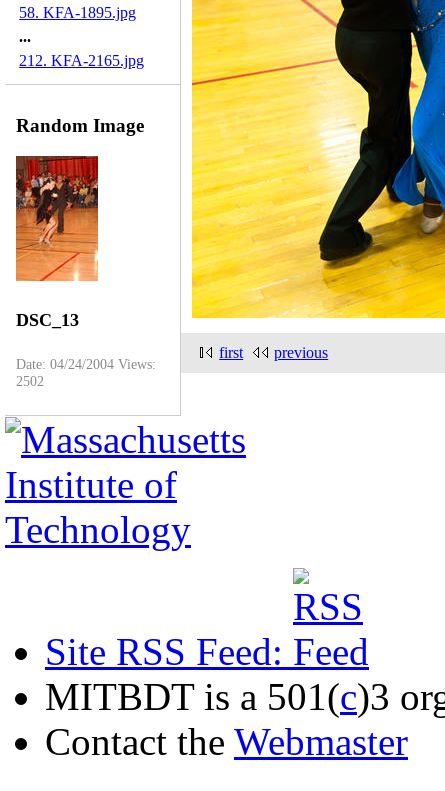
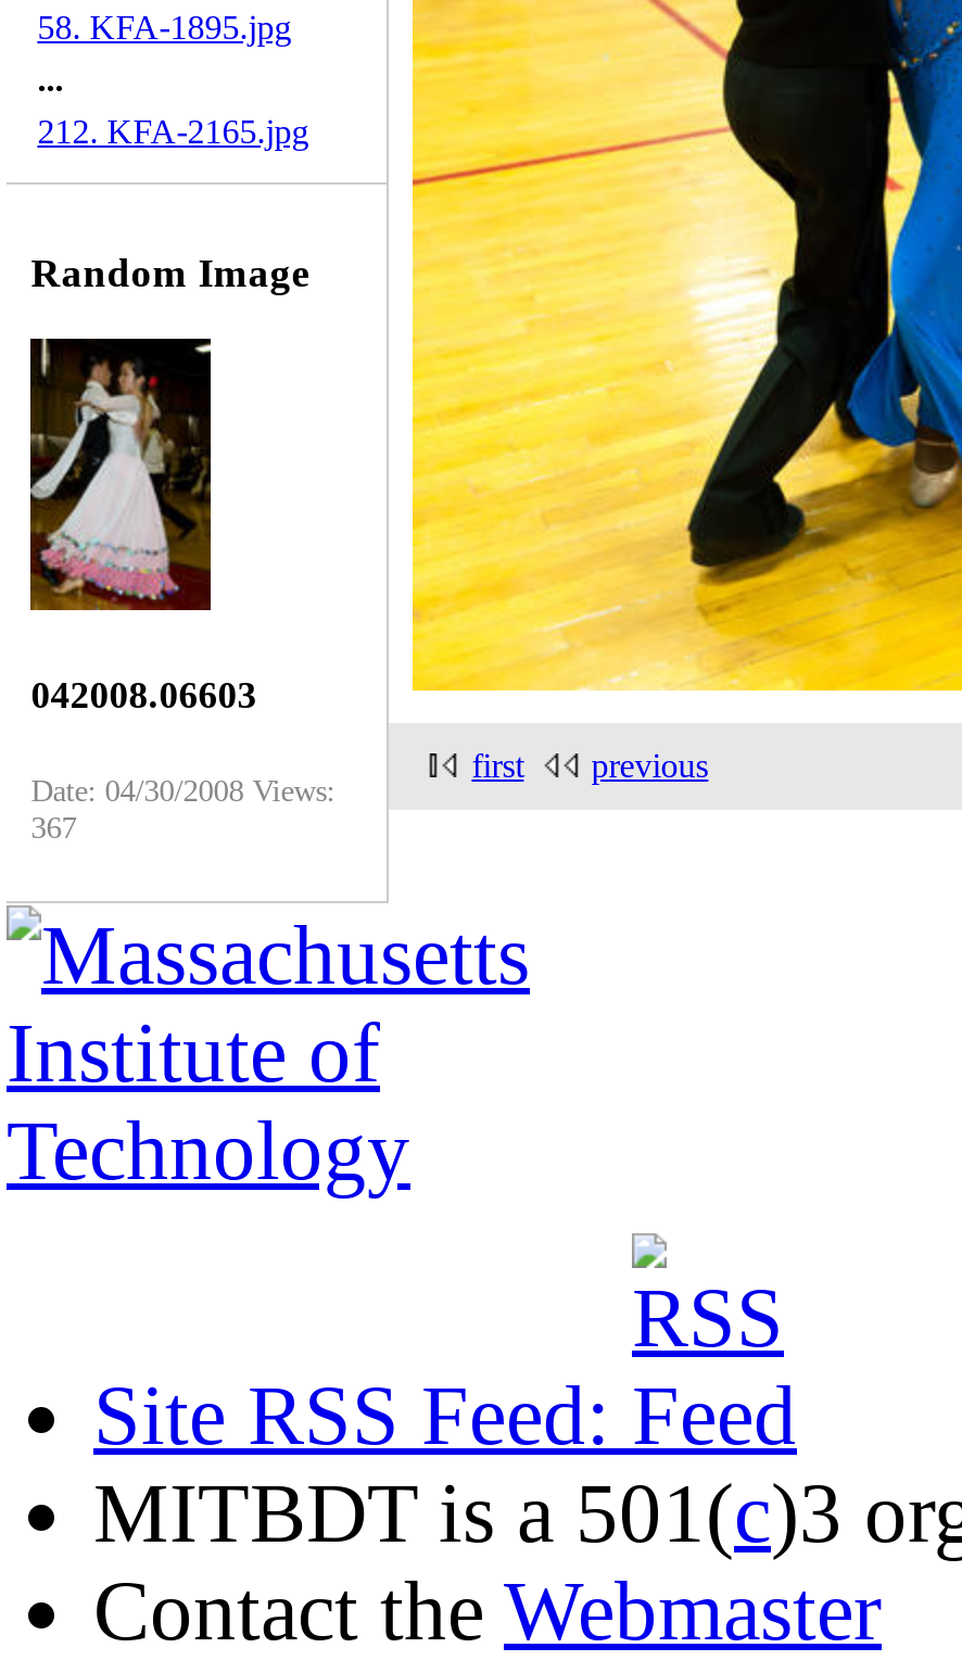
[15,155,99,330] [image] | DSC_13 -> [28,337,257,717] [image] | 042008.06603
[16,356,156,389] Date: 04/24/2004 Views: | 2502 -> [31,773,335,844] Date: 04/30/2008 Views: | 367

